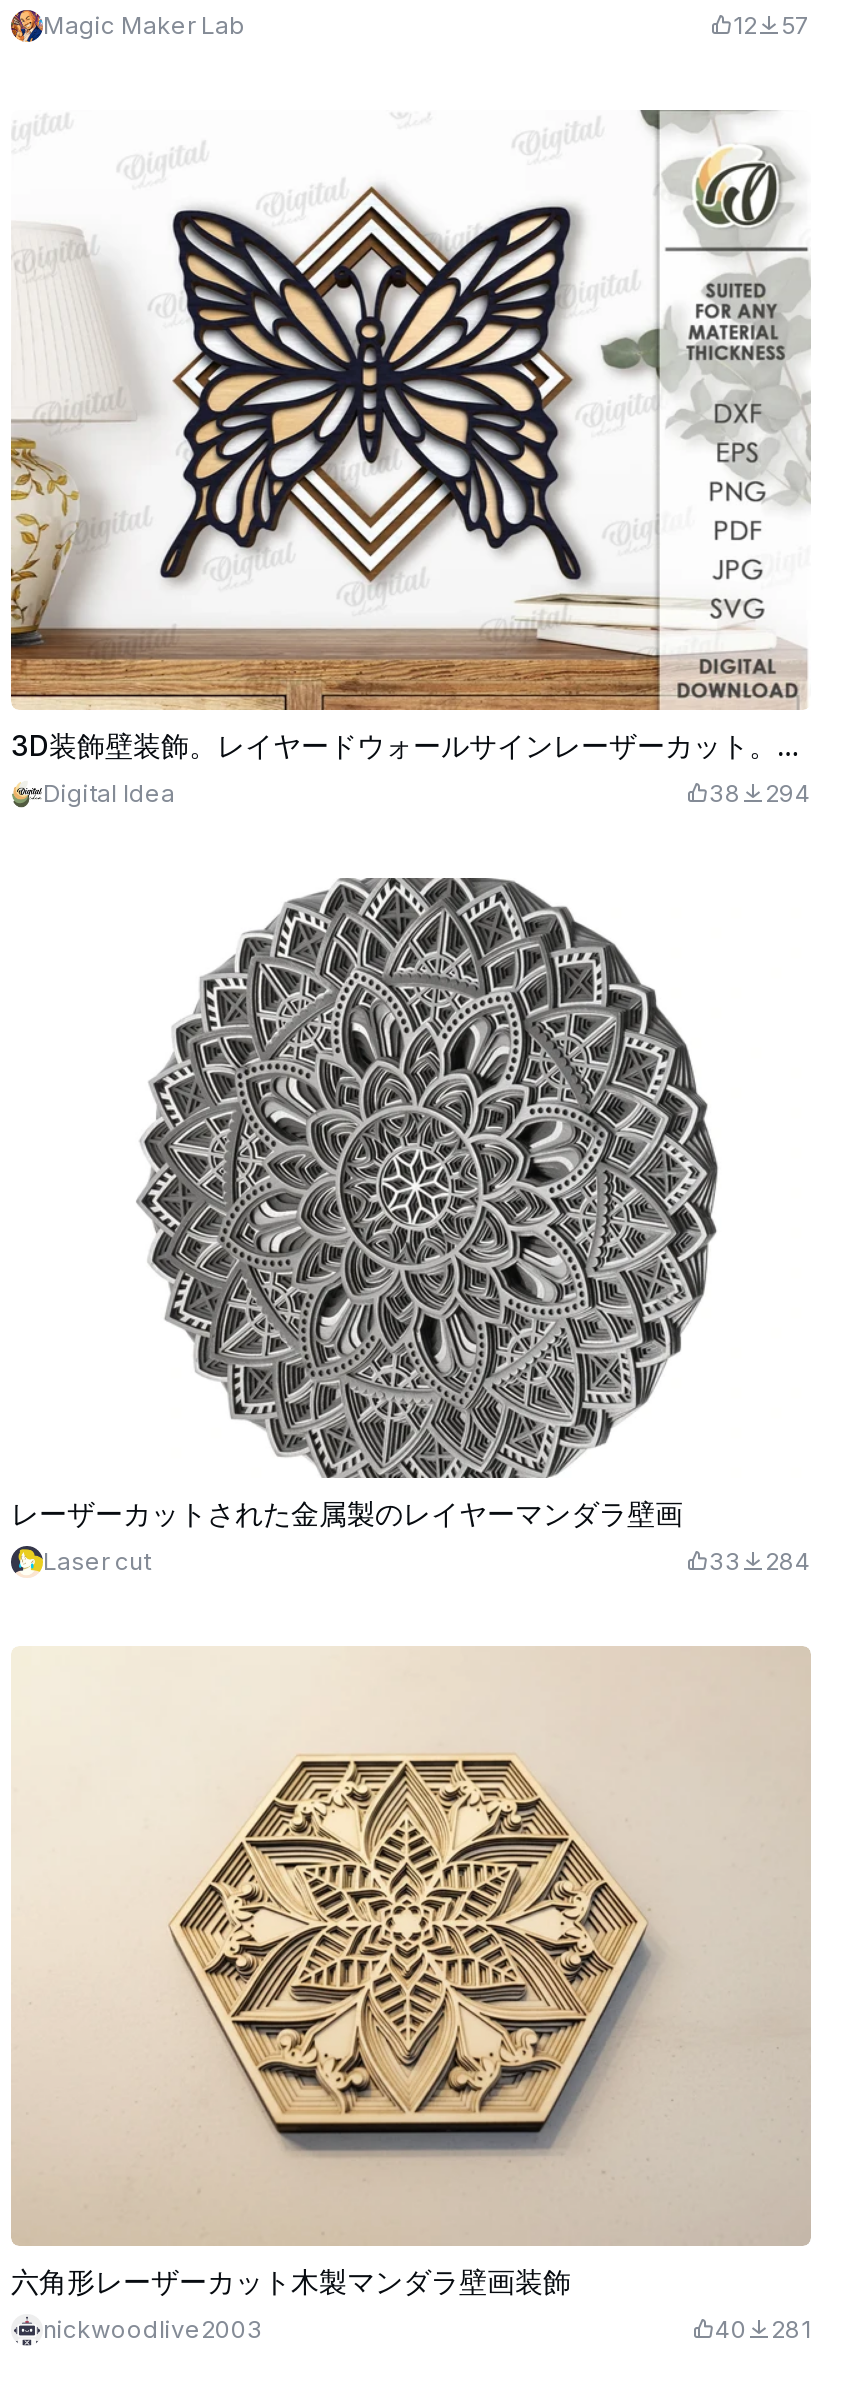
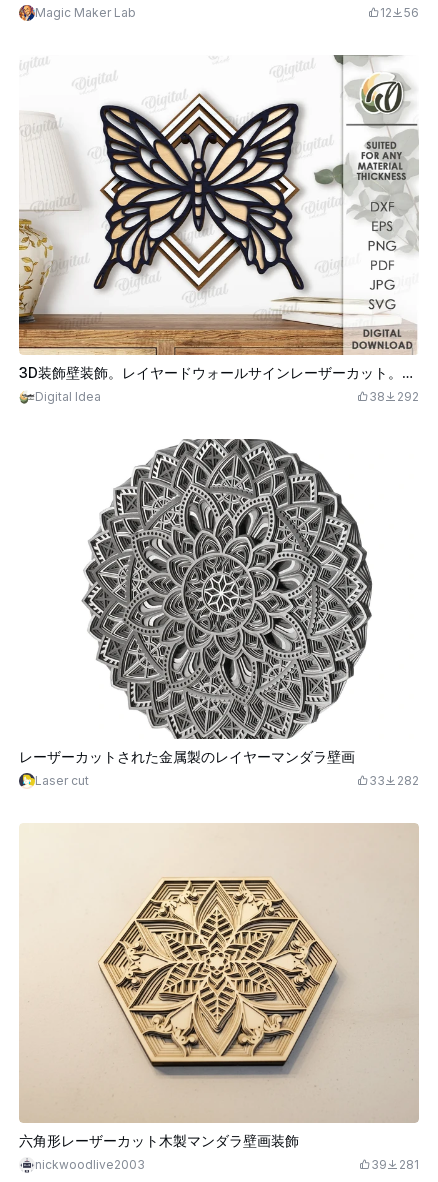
[733,10,811,40] 12 57 -> [380,5,419,20] 12 56
[709,778,811,808] 38 294 -> [369,389,419,404] 38 292
[709,1546,811,1576] 33 284 -> [369,773,419,788] 33 282
[715,2314,811,2344] 40 281 -> [371,1157,419,1172] 39 281

